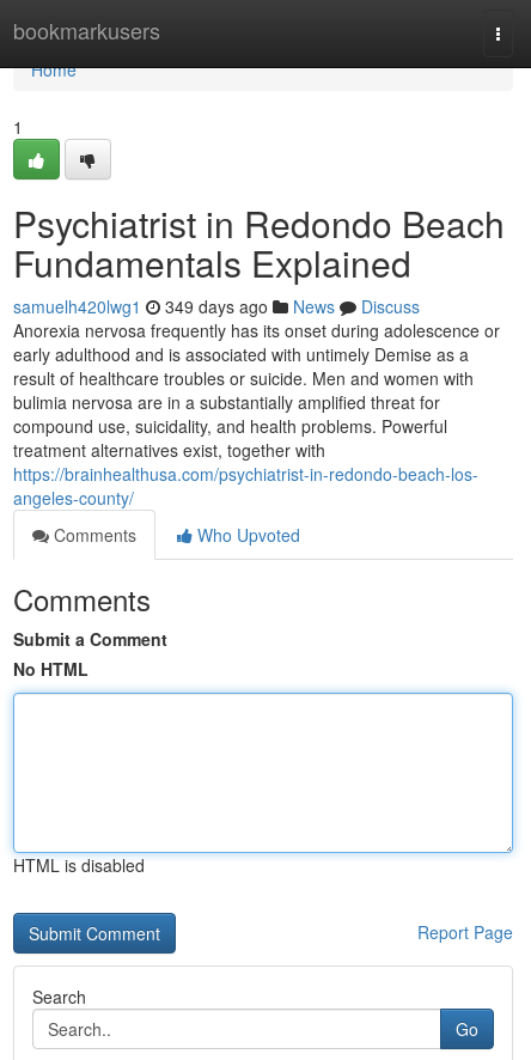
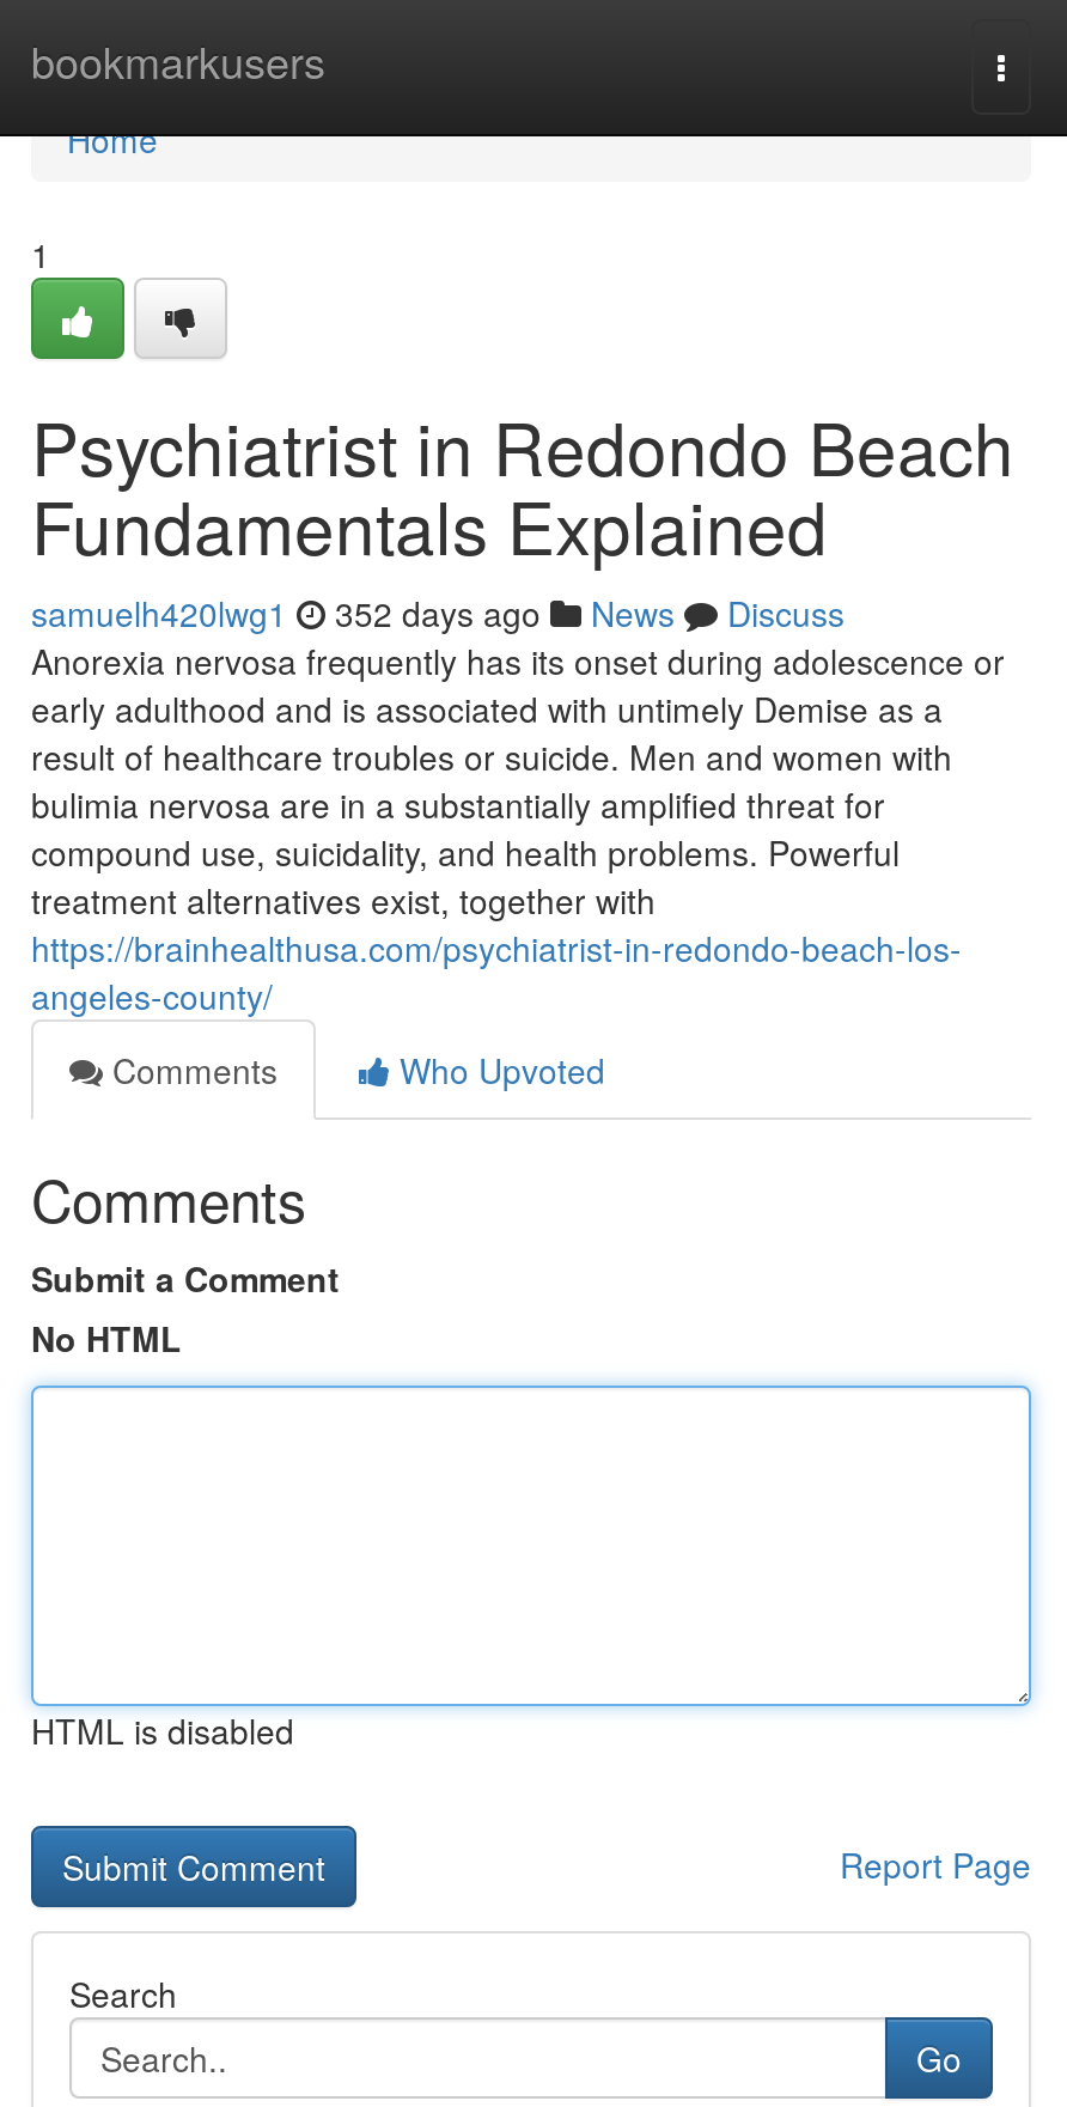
[13,294,420,318] samuelh420lwg1 349 days ago News Discuss -> [31,589,845,637] samuelh420lwg1 352 days ago News Discuss

